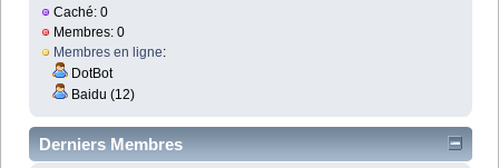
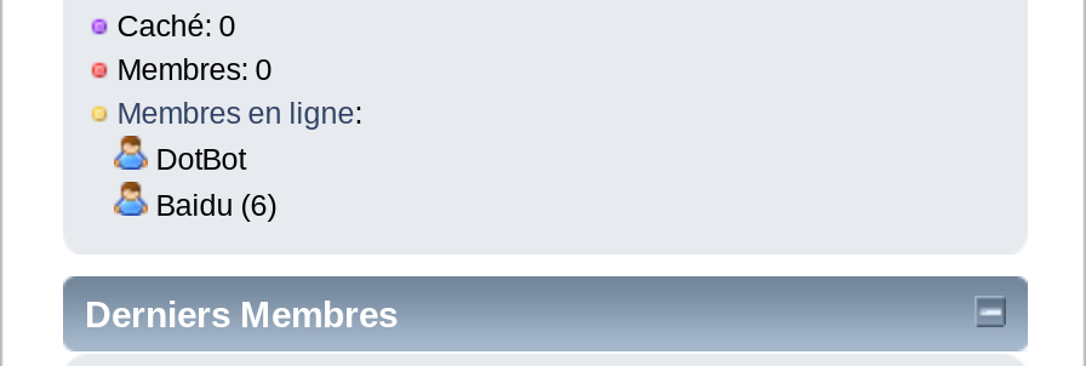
[68,86,135,102] Baidu (12) -> [148,188,277,222] Baidu (6)

